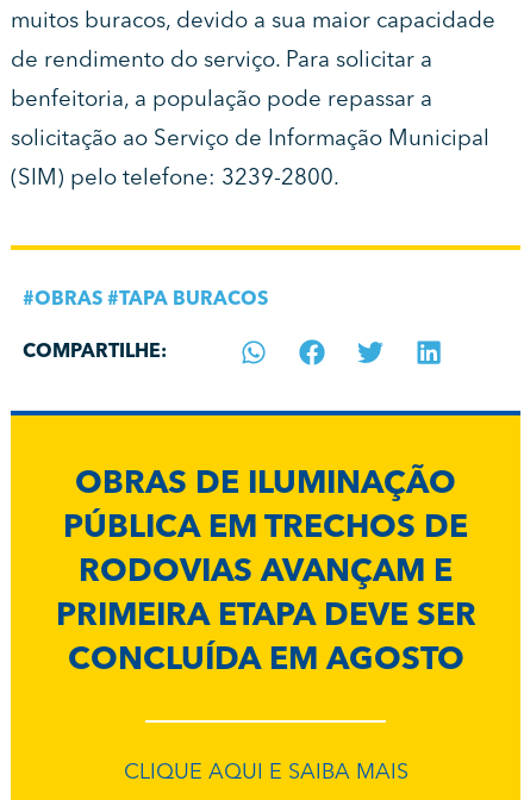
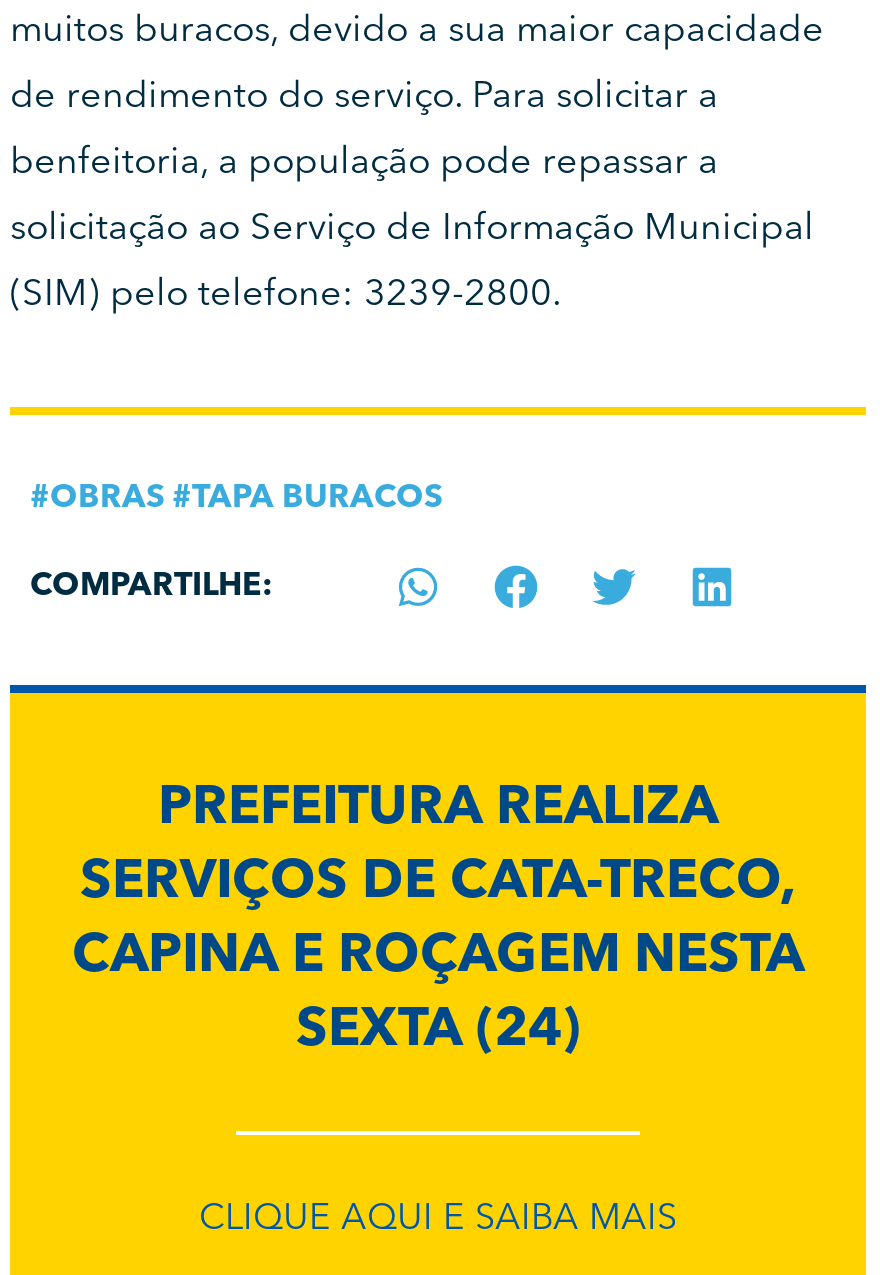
[55,469,476,677] OBRAS DE ILUMINAÇÃO | PÚBLICA EM TRECHOS DE | RODOVIAS AVANÇAM E | PRIMEIRA ETAPA DEVE SER | CONCLUÍDA EM AGOSTO -> [72,782,804,1058] PREFEITURA REALIZA | SERVIÇOS DE CATA-TRECO, | CAPINA E ROÇAGEM NESTA | SEXTA (24)

